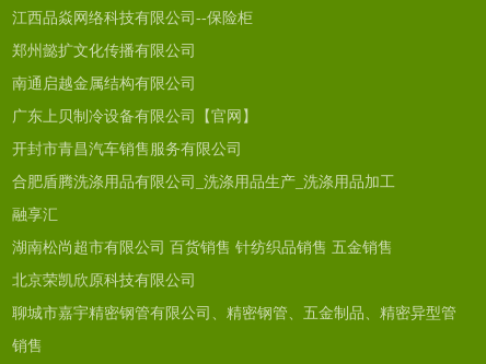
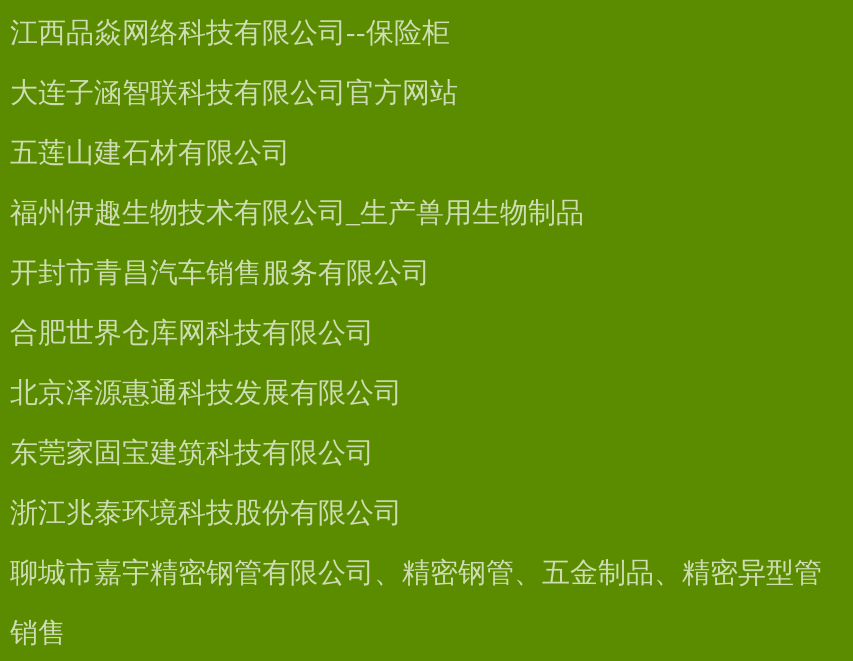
[12,43,196,59] 郑州懿扩文化传播有限公司 -> [10,78,458,108] 大连子涵智联科技有限公司官方网站
[12,75,196,92] 南通启越金属结构有限公司 -> [10,138,290,168] 五莲山建石材有限公司
[12,108,257,125] 广东上贝制冷设备有限公司【官网】 -> [10,198,584,228] 福州伊趣生物技术有限公司_生产兽用生物制品
[12,174,395,190] 合肥盾腾洗涤用品有限公司_洗涤用品生产_洗涤用品加工 -> [10,318,374,348] 合肥世界仓库网科技有限公司
[12,207,58,223] 融享汇 -> [10,378,402,408] 北京泽源惠通科技发展有限公司
[12,239,393,256] 湖南松尚超市有限公司 百货销售 针纺织品销售 五金销售 -> [10,438,374,468] 东莞家固宝建筑科技有限公司
[12,272,196,289] 北京荣凯欣原科技有限公司 -> [10,498,402,528] 浙江兆泰环境科技股份有限公司

